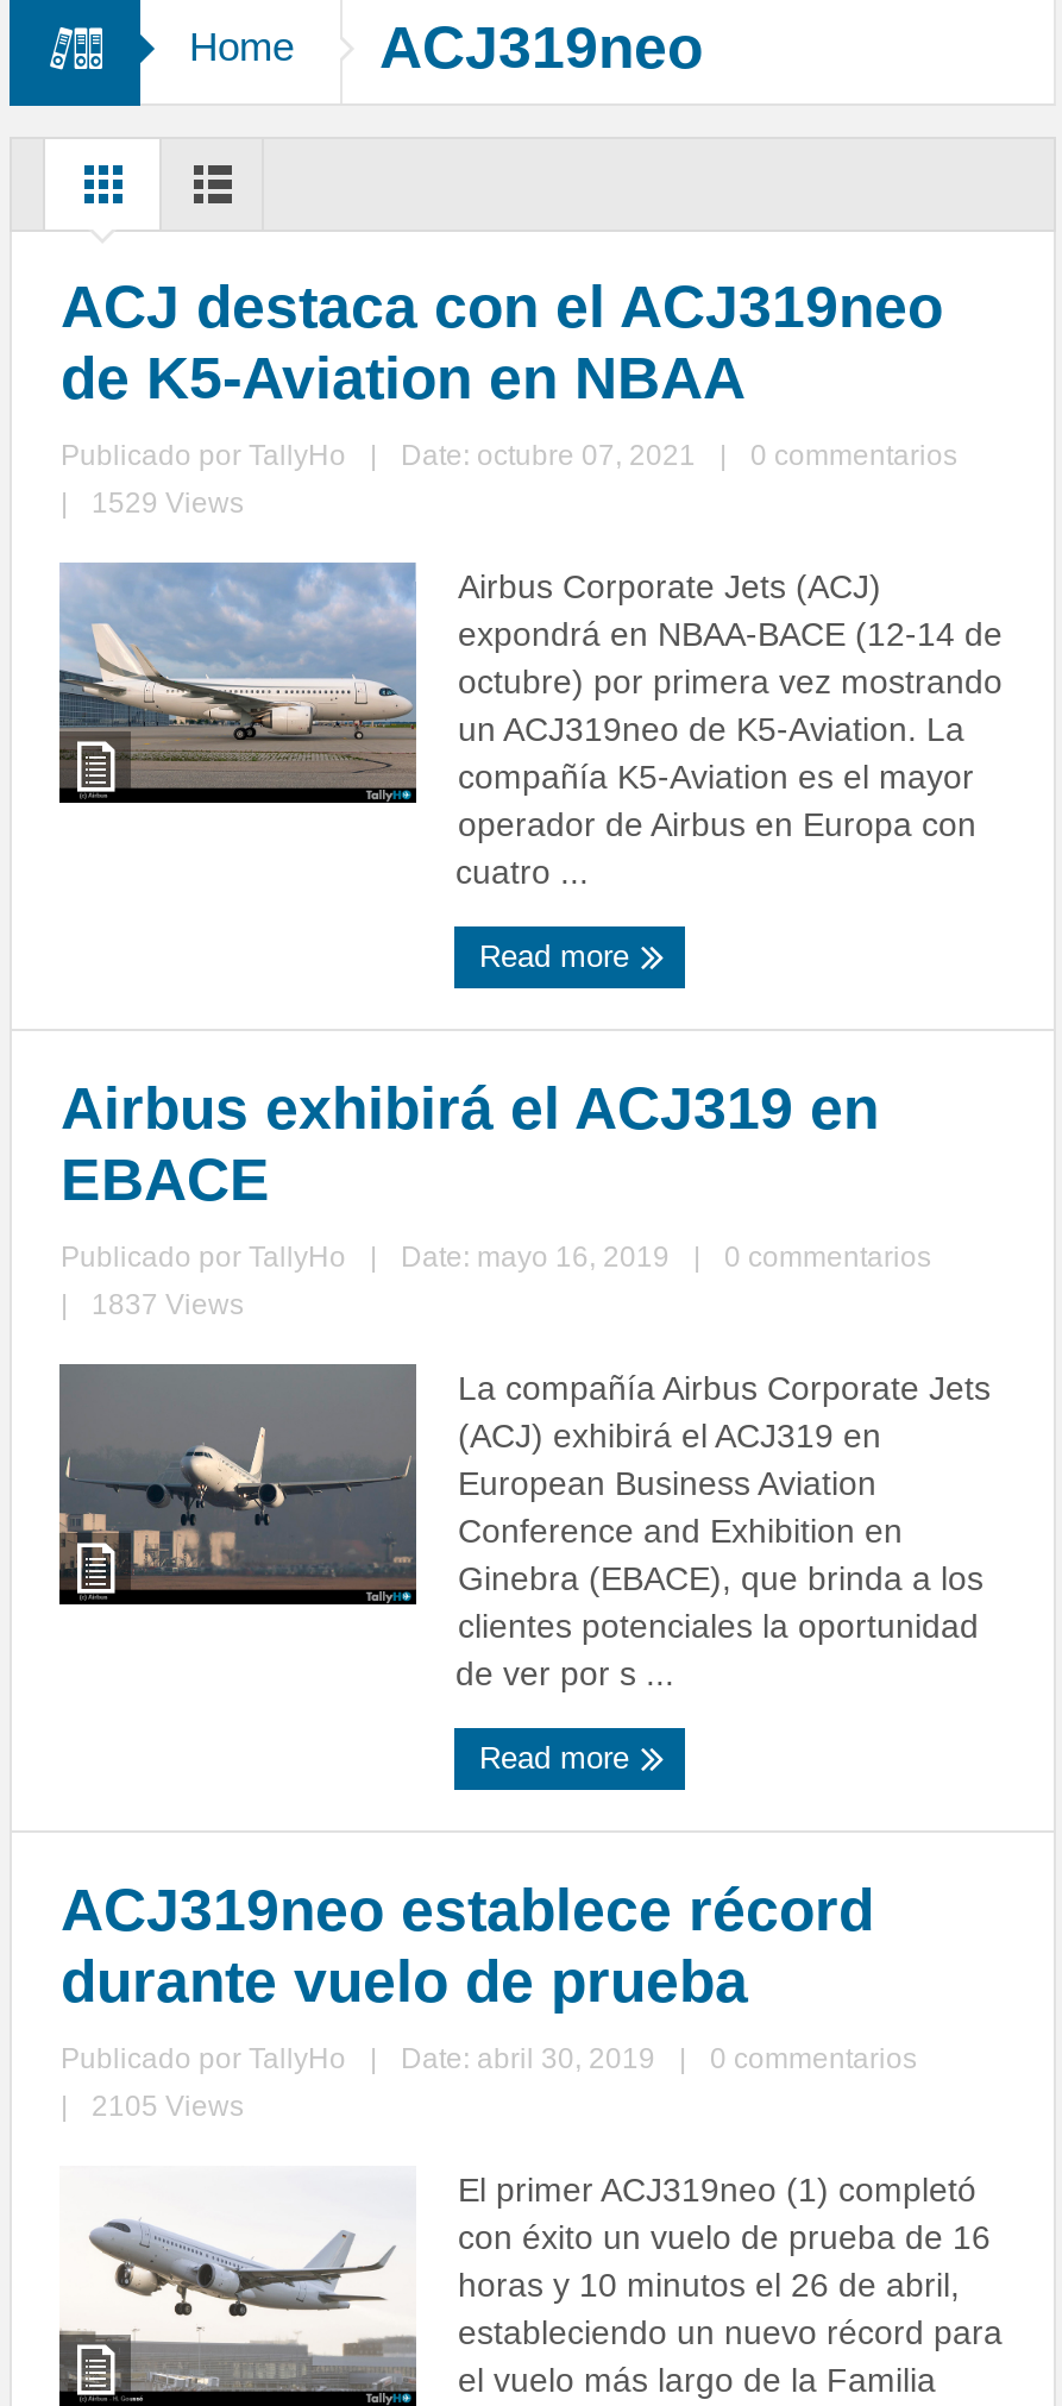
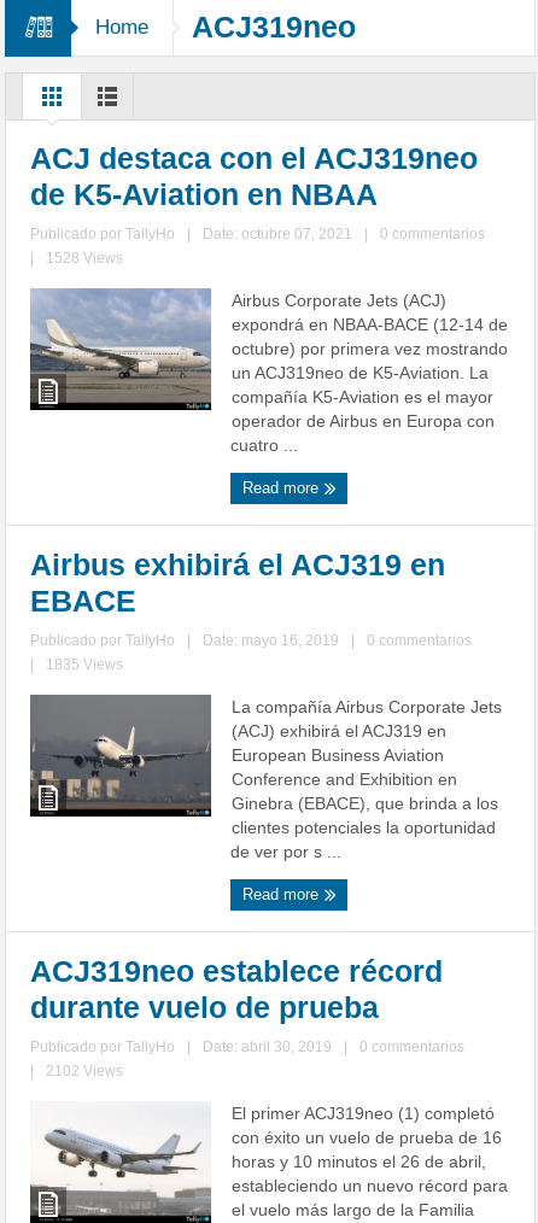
[92,487,244,520] 1529 Views -> [46,250,124,267] 1528 Views
[92,1289,244,1322] 1837 Views -> [46,656,124,673] 1835 Views
[92,2090,244,2123] 2105 Views -> [46,1063,124,1080] 2102 Views

